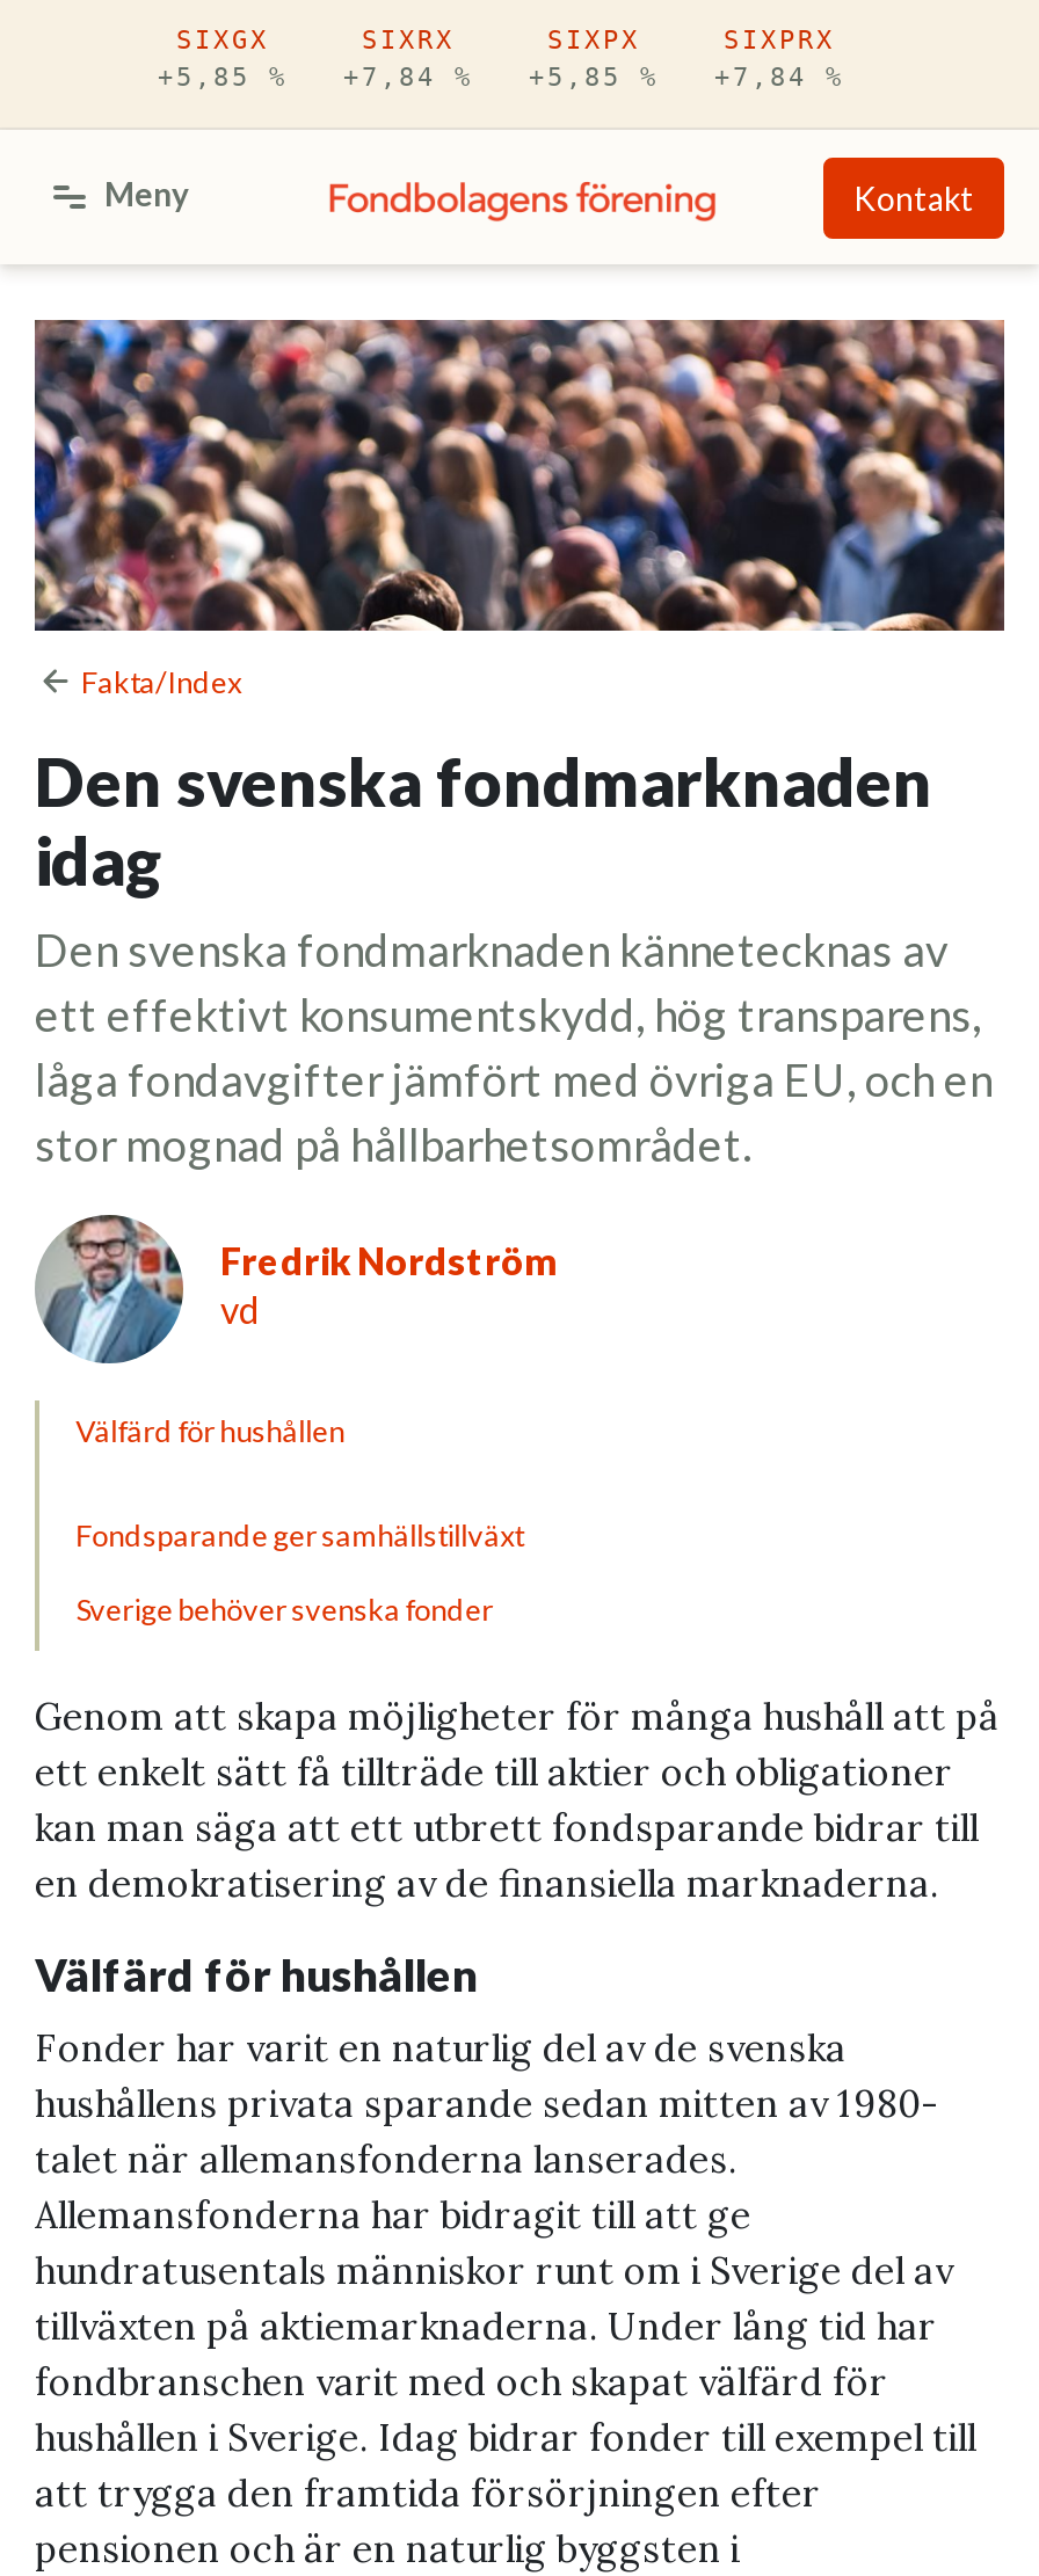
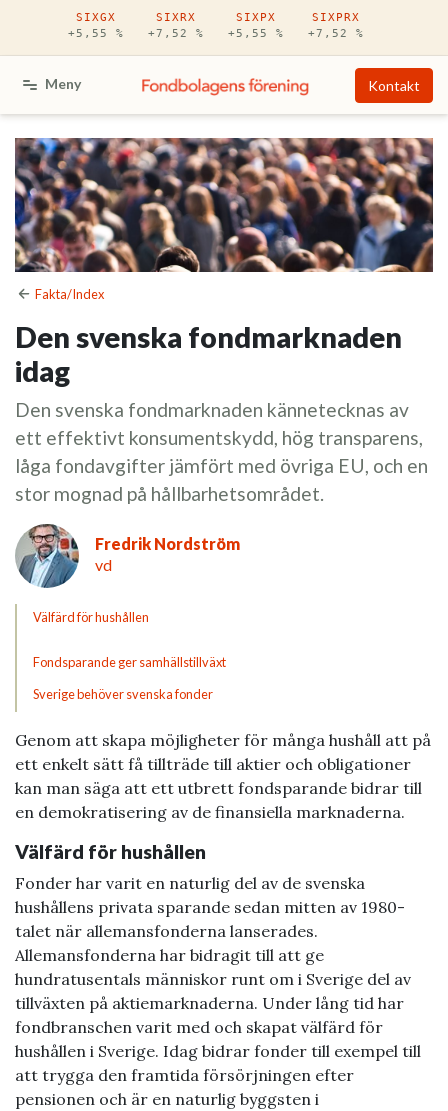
[158,63,288,93] +5,85 % -> [68,27,124,40] +5,55 %
[343,63,473,93] +7,84 % -> [148,27,204,40] +7,52 %
[529,63,659,93] +5,85 % -> [228,27,284,40] +5,55 %
[714,63,844,93] +7,84 % -> [308,27,364,40] +7,52 %

